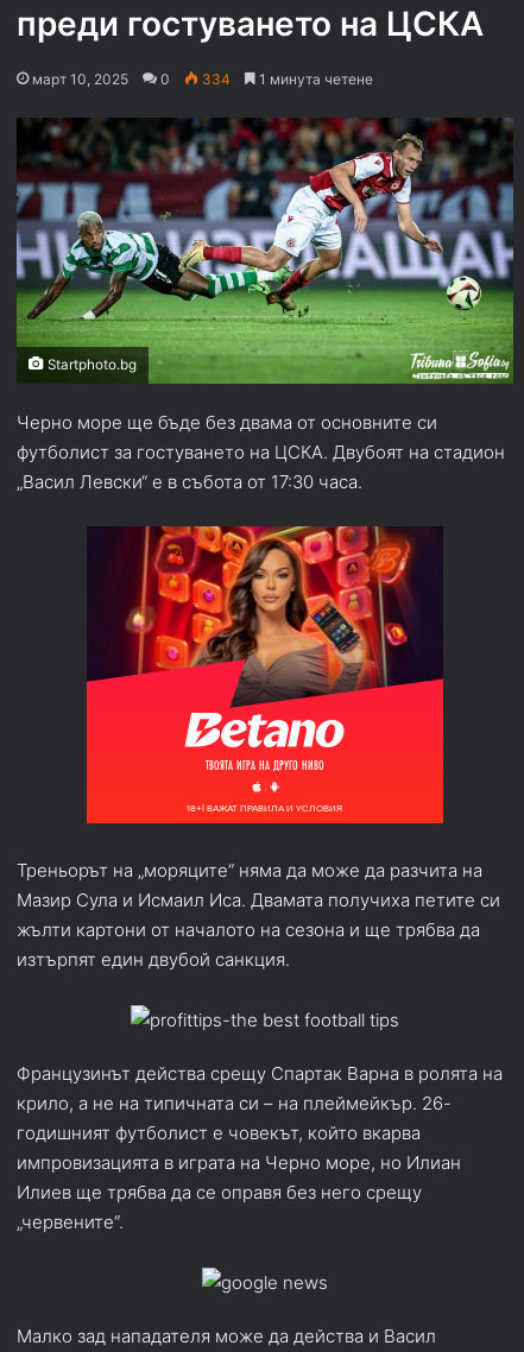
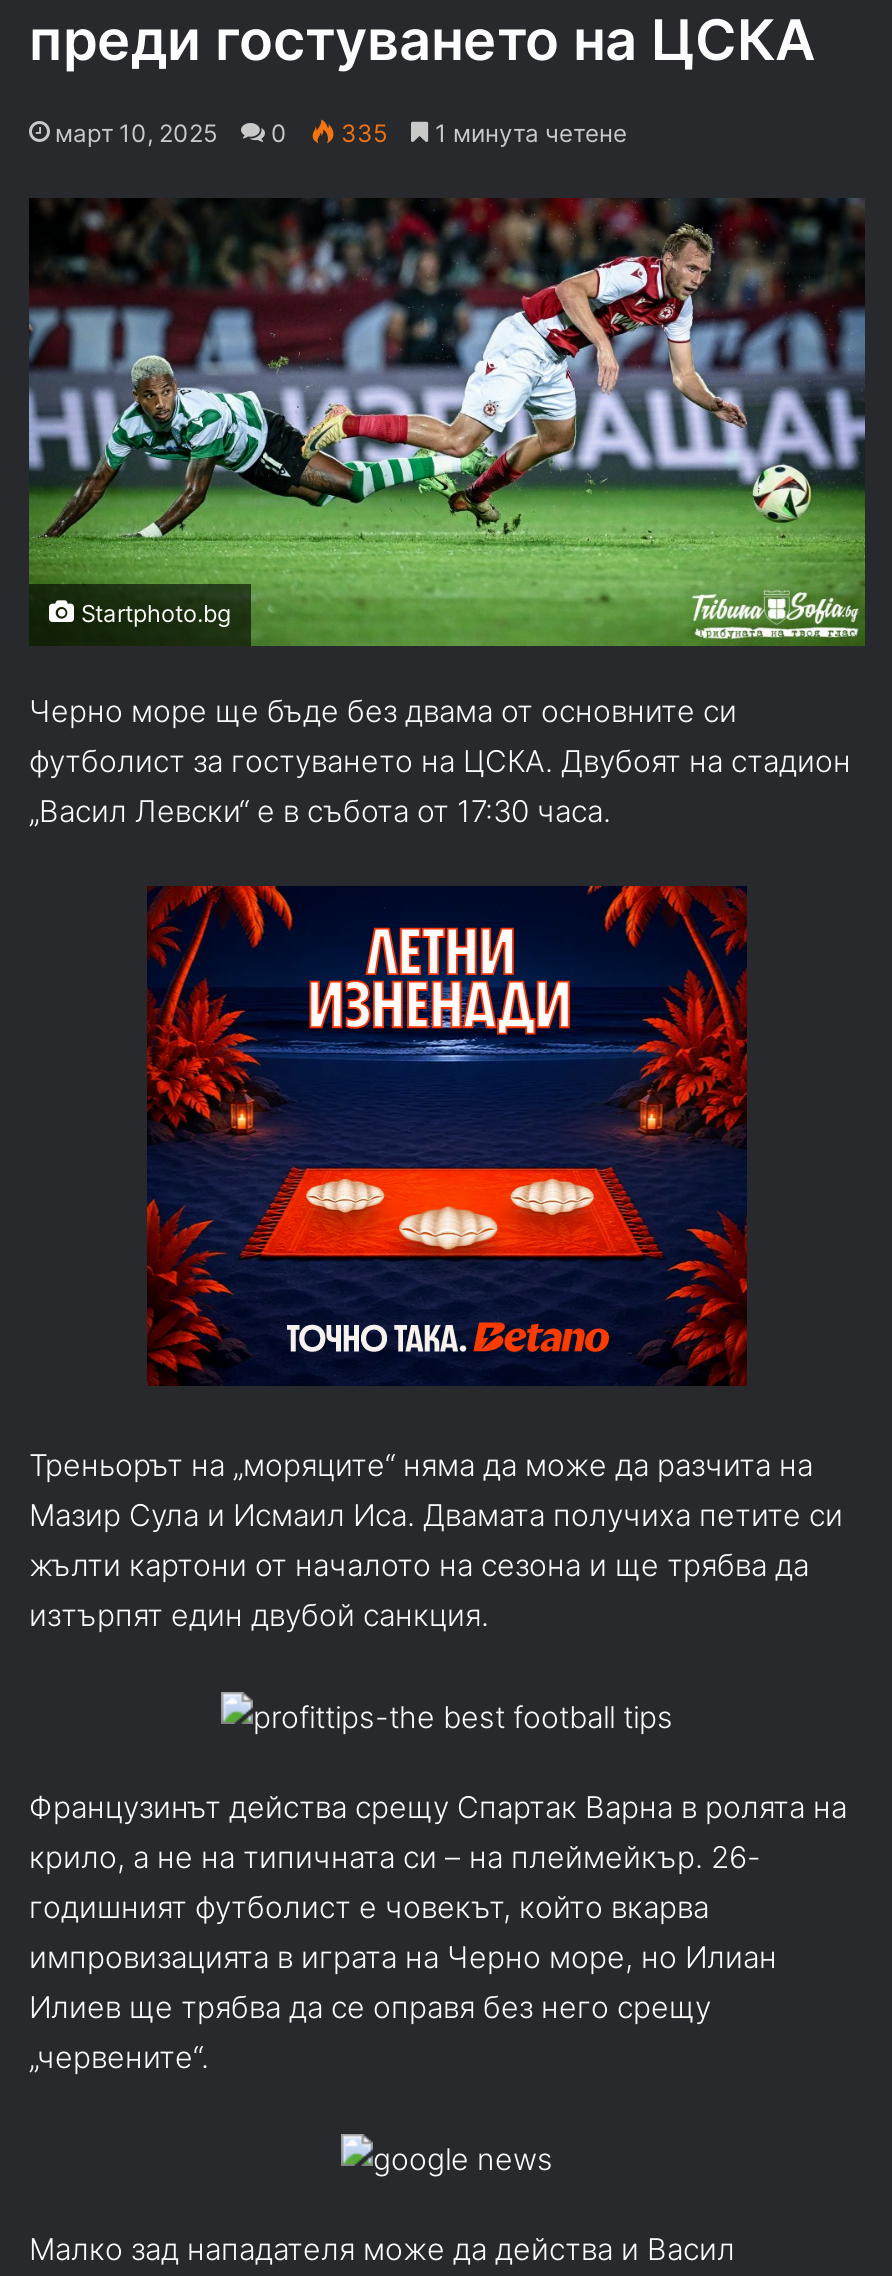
[198,71,231,89] 334 -> [335,119,387,149] 335
[86,525,444,825] [image] -> [145,884,749,1386] [image]

